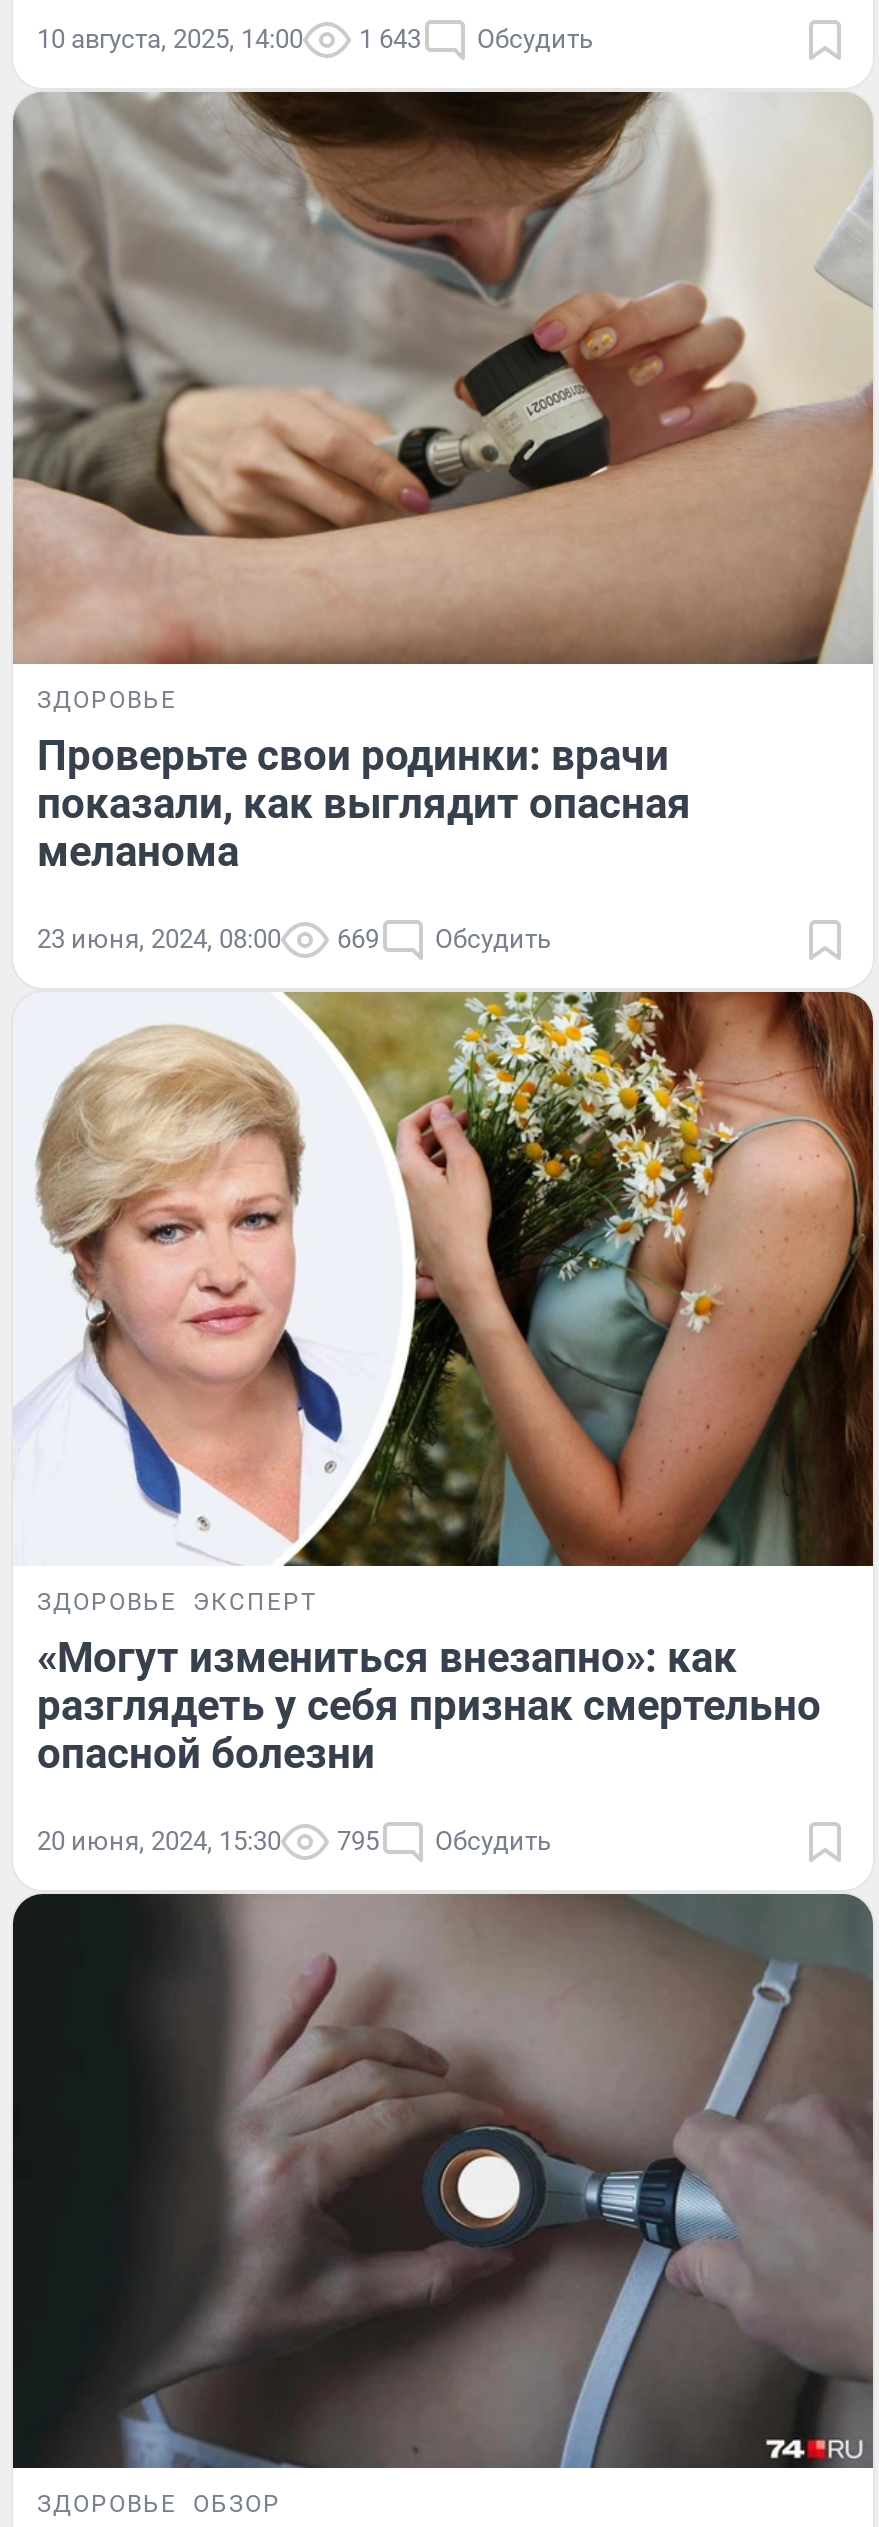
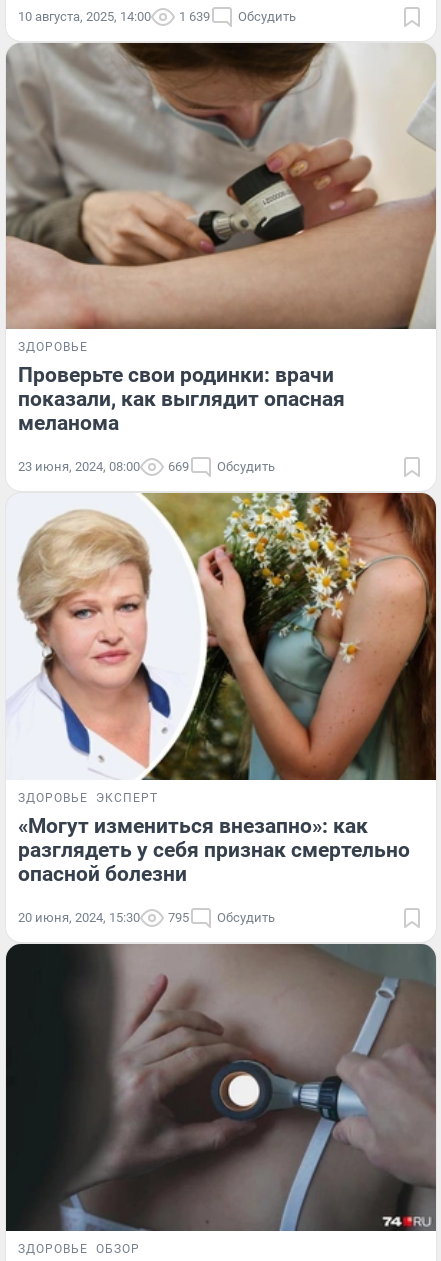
[37,23,593,53] 10 августа, 2025, 14:00 1 643 Обсудить -> [18,9,296,24] 10 августа, 2025, 14:00 1 639 Обсудить

